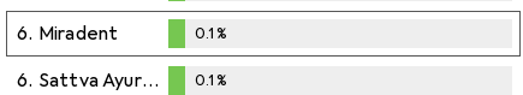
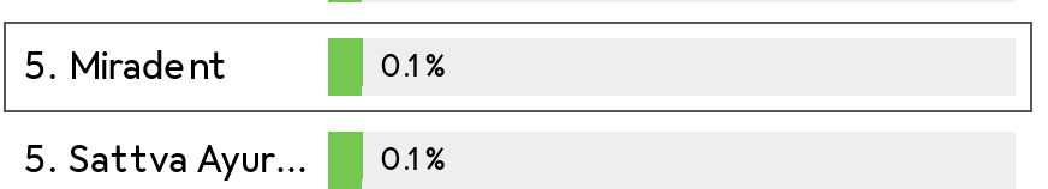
[16,21,118,45] 6. Miradent -> [25,42,228,90] 5. Miradent
[16,68,32,92] 6. -> [25,135,56,183] 5.

